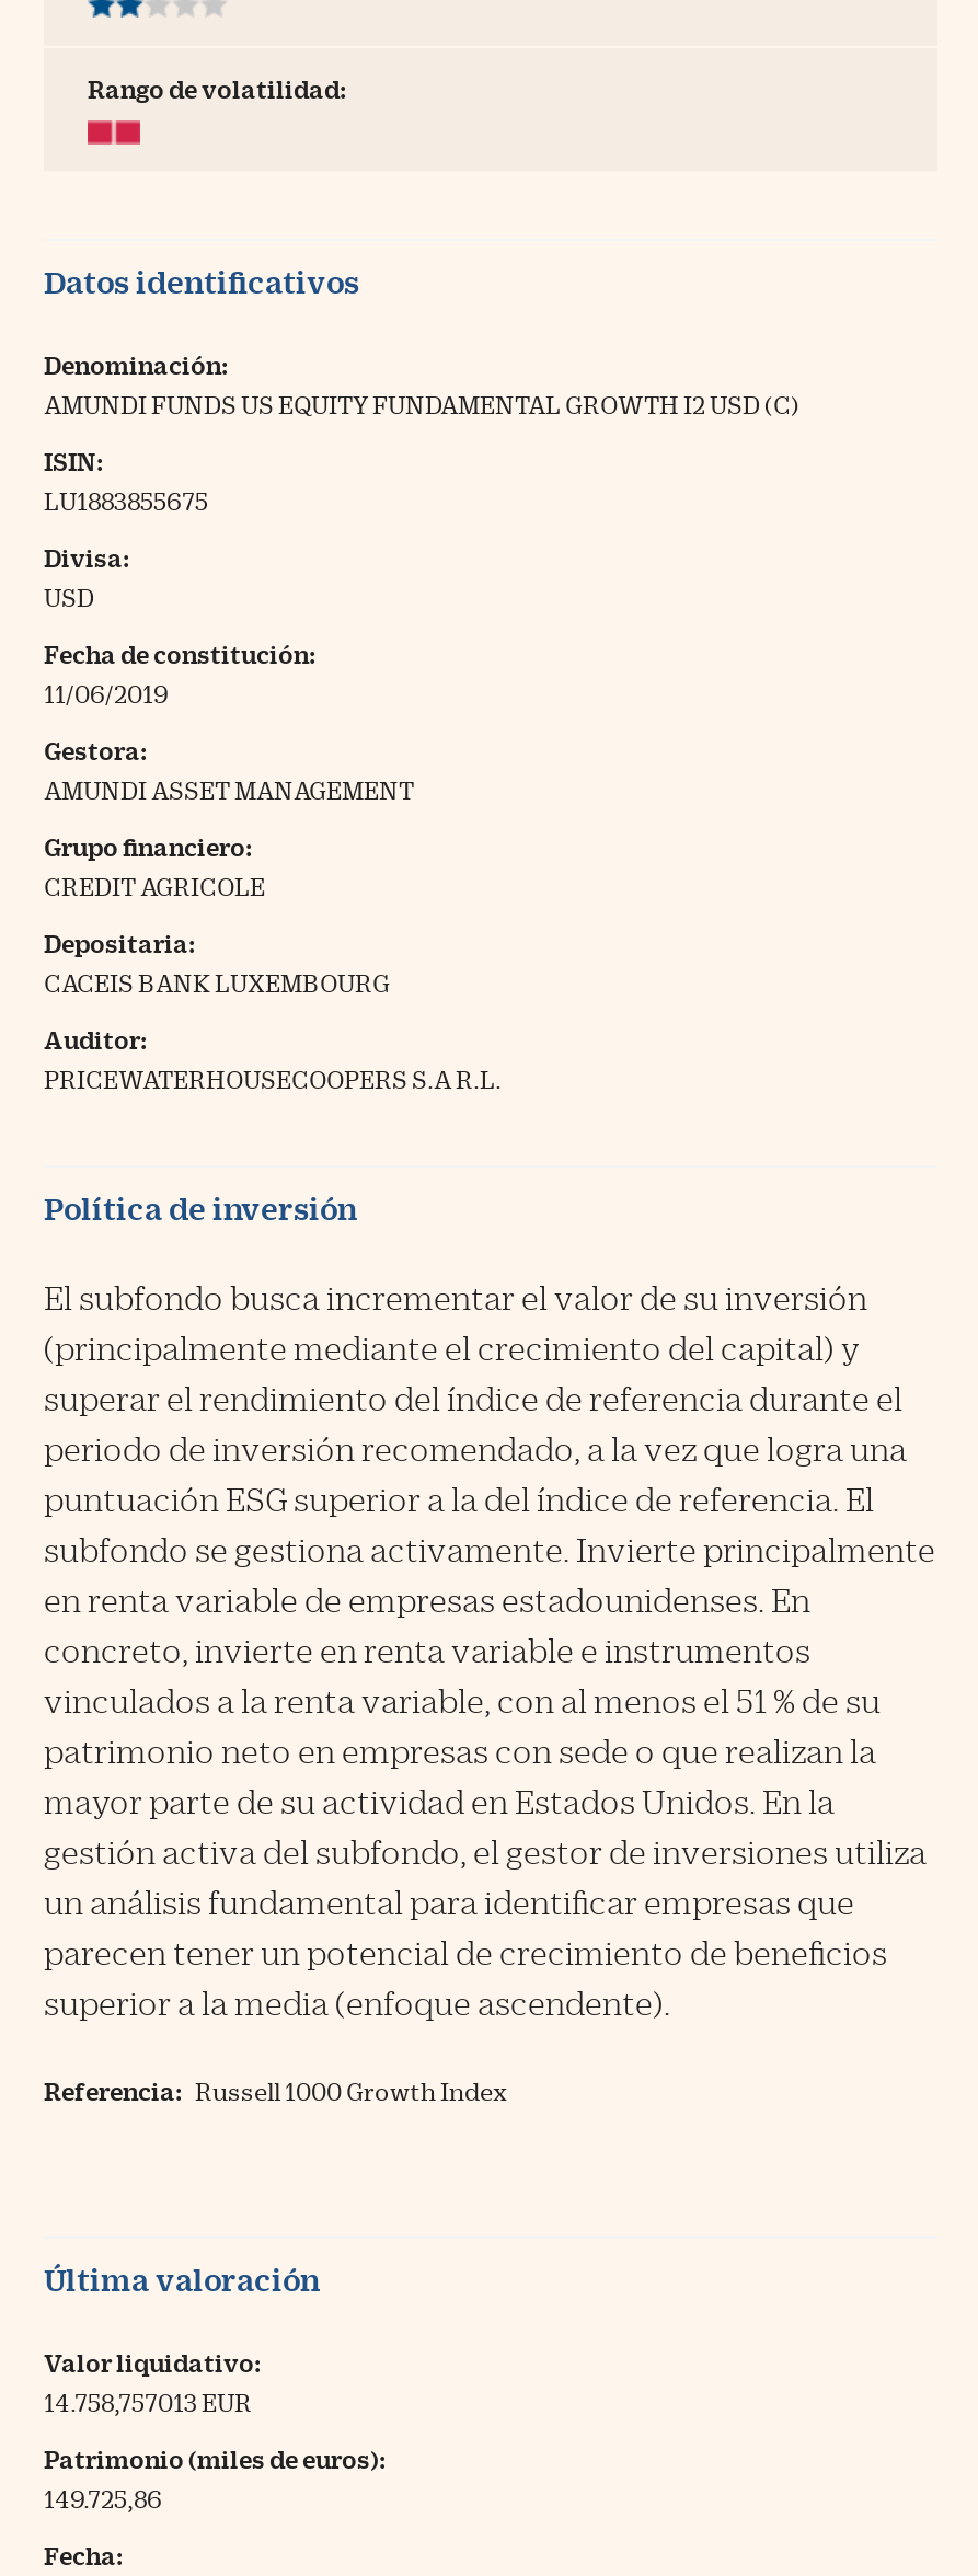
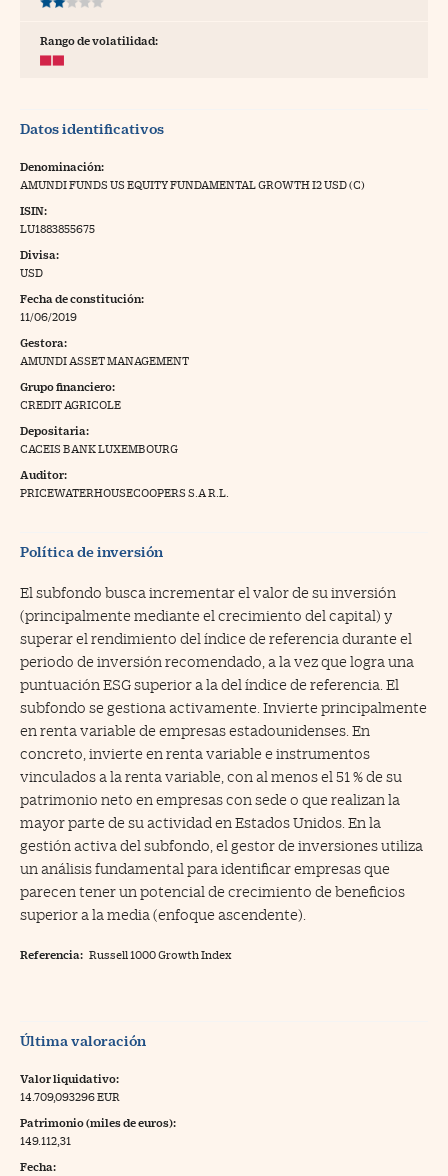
[44,2388,252,2416] 14.758,757013 EUR -> [20,1090,120,1103] 14.709,093296 EUR
[44,2484,162,2512] 149.725,86 -> [20,1134,71,1147] 149.112,31

